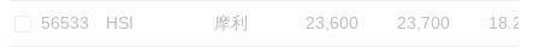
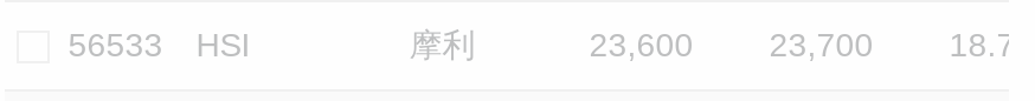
[305,13,522,32] 23,600 23,700 18.2 -> [589,26,1016,63] 23,600 23,700 18.7

